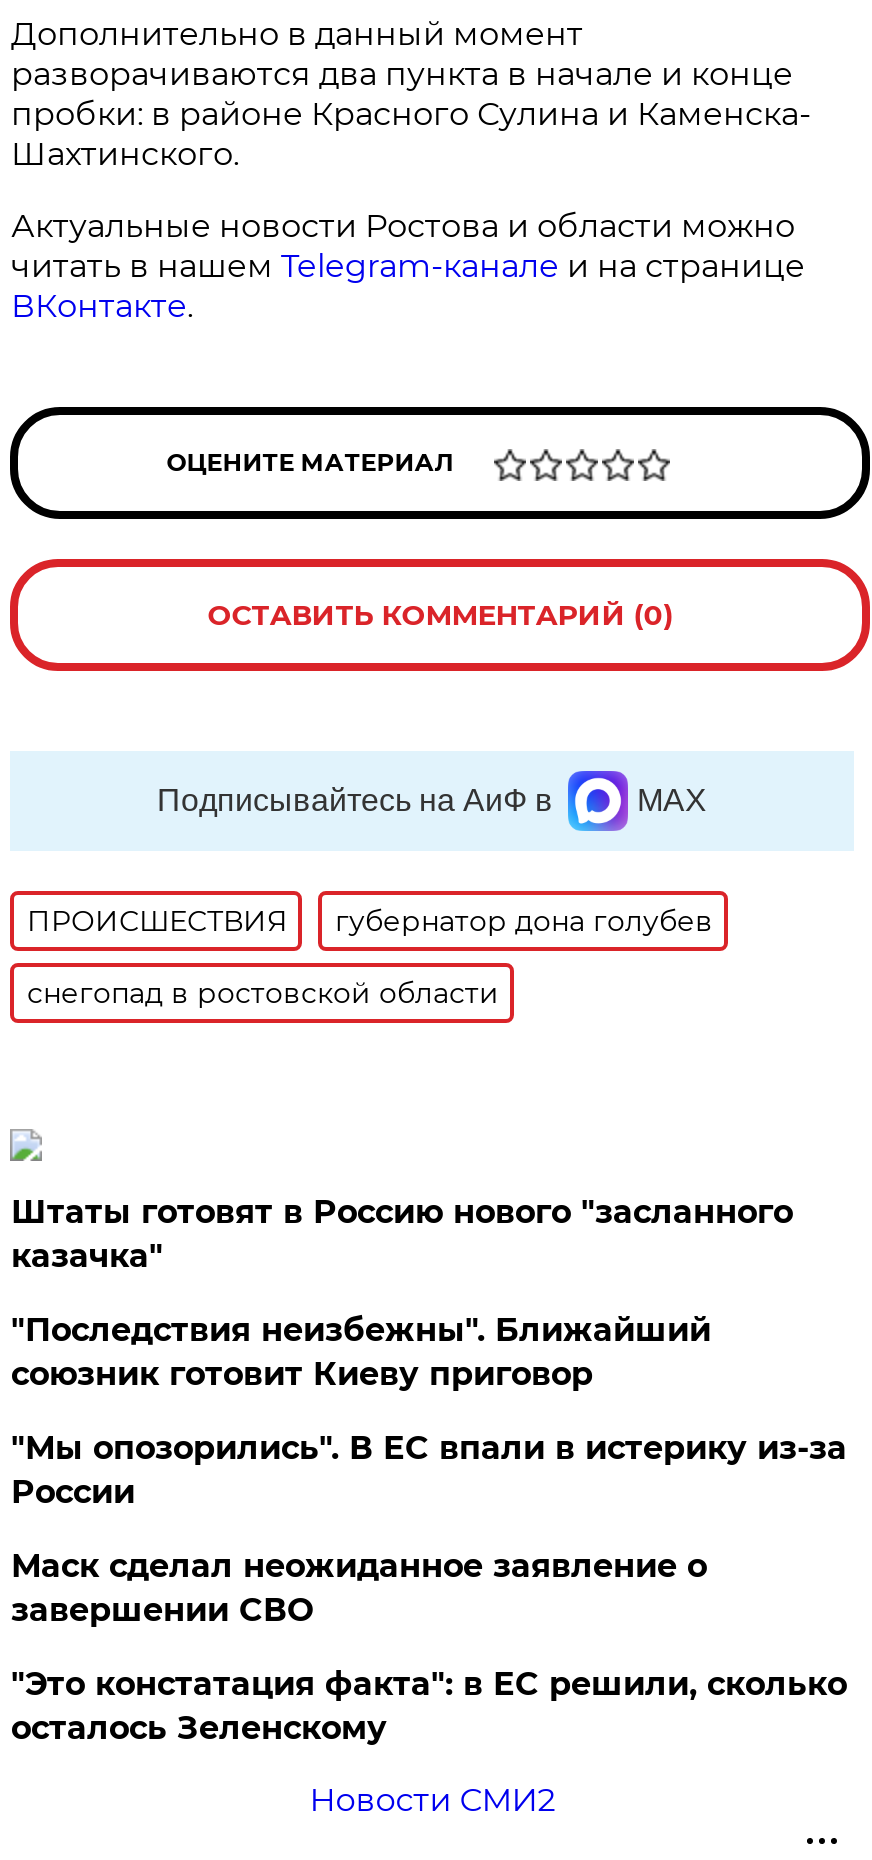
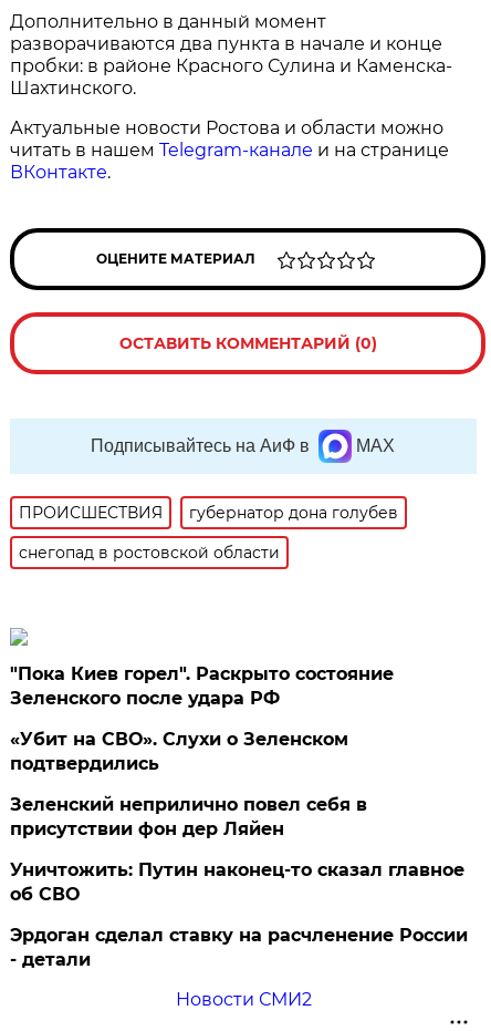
[11,1193,793,1275] Штаты готовят в Россию нового "засланного | казачка" -> [10,663,394,709] "Пока Киев горел". Раскрыто состояние | Зеленского после удара РФ
[11,1311,711,1393] "Последствия неизбежны". Ближайший | союзник готовит Киеву приговор -> [10,729,349,774] «Убит на СВО». Слухи о Зеленском | подтвердились
[11,1429,847,1511] "Мы опозорились". В ЕС впали в истерику из-за | России -> [10,794,368,839] Зеленский неприлично повел cебя в | присутствии фон дер Ляйен
[11,1547,707,1629] Маск сделал неожиданное заявление о | завершении СВО -> [10,859,465,905] Уничтожить: Путин наконец-то сказал главное | об СВО
[11,1665,847,1747] "Это констатация факта": в ЕС решили, сколько | осталось Зеленскому -> [10,925,468,970] Эрдоган сделал ставку на расчленение России | - детали

